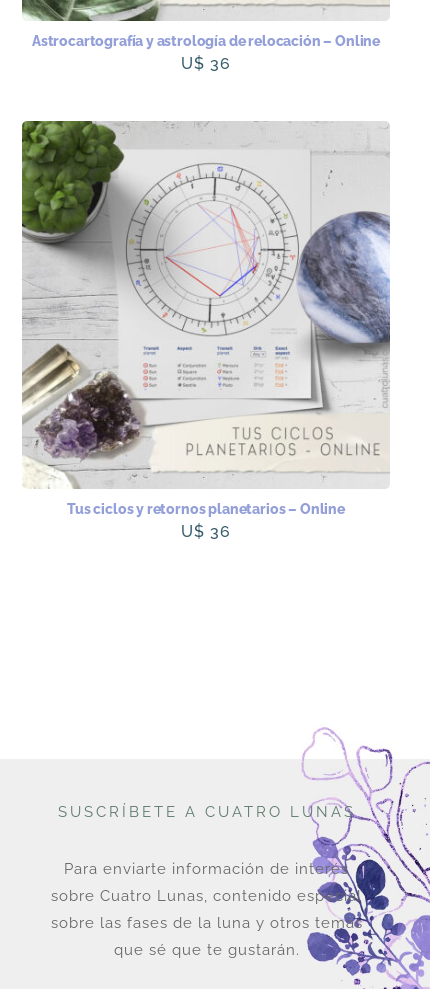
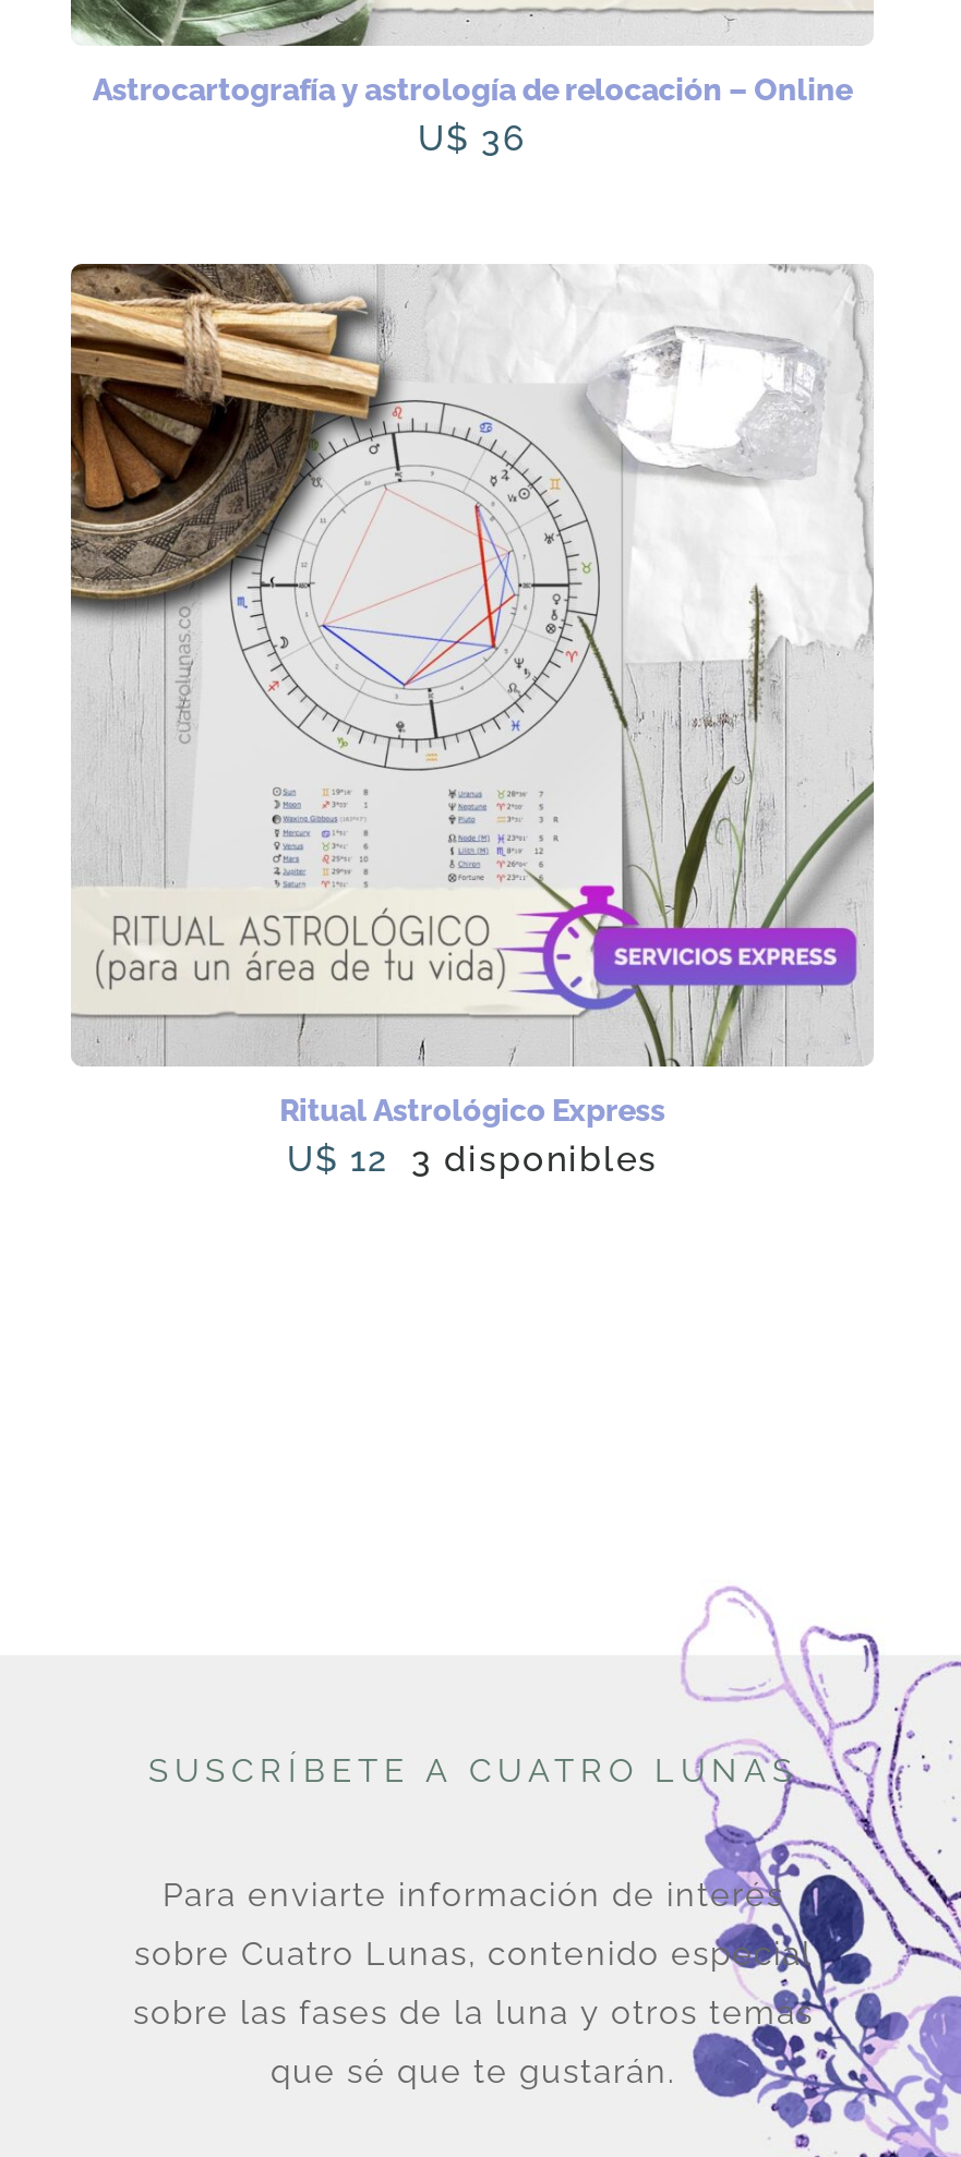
[21,120,391,541] [image] | Tus ciclos y retornos planetarios – Online | U$36 -> [69,264,874,1180] [image] | Ritual Astrológico Express | U$12 3 disponibles

